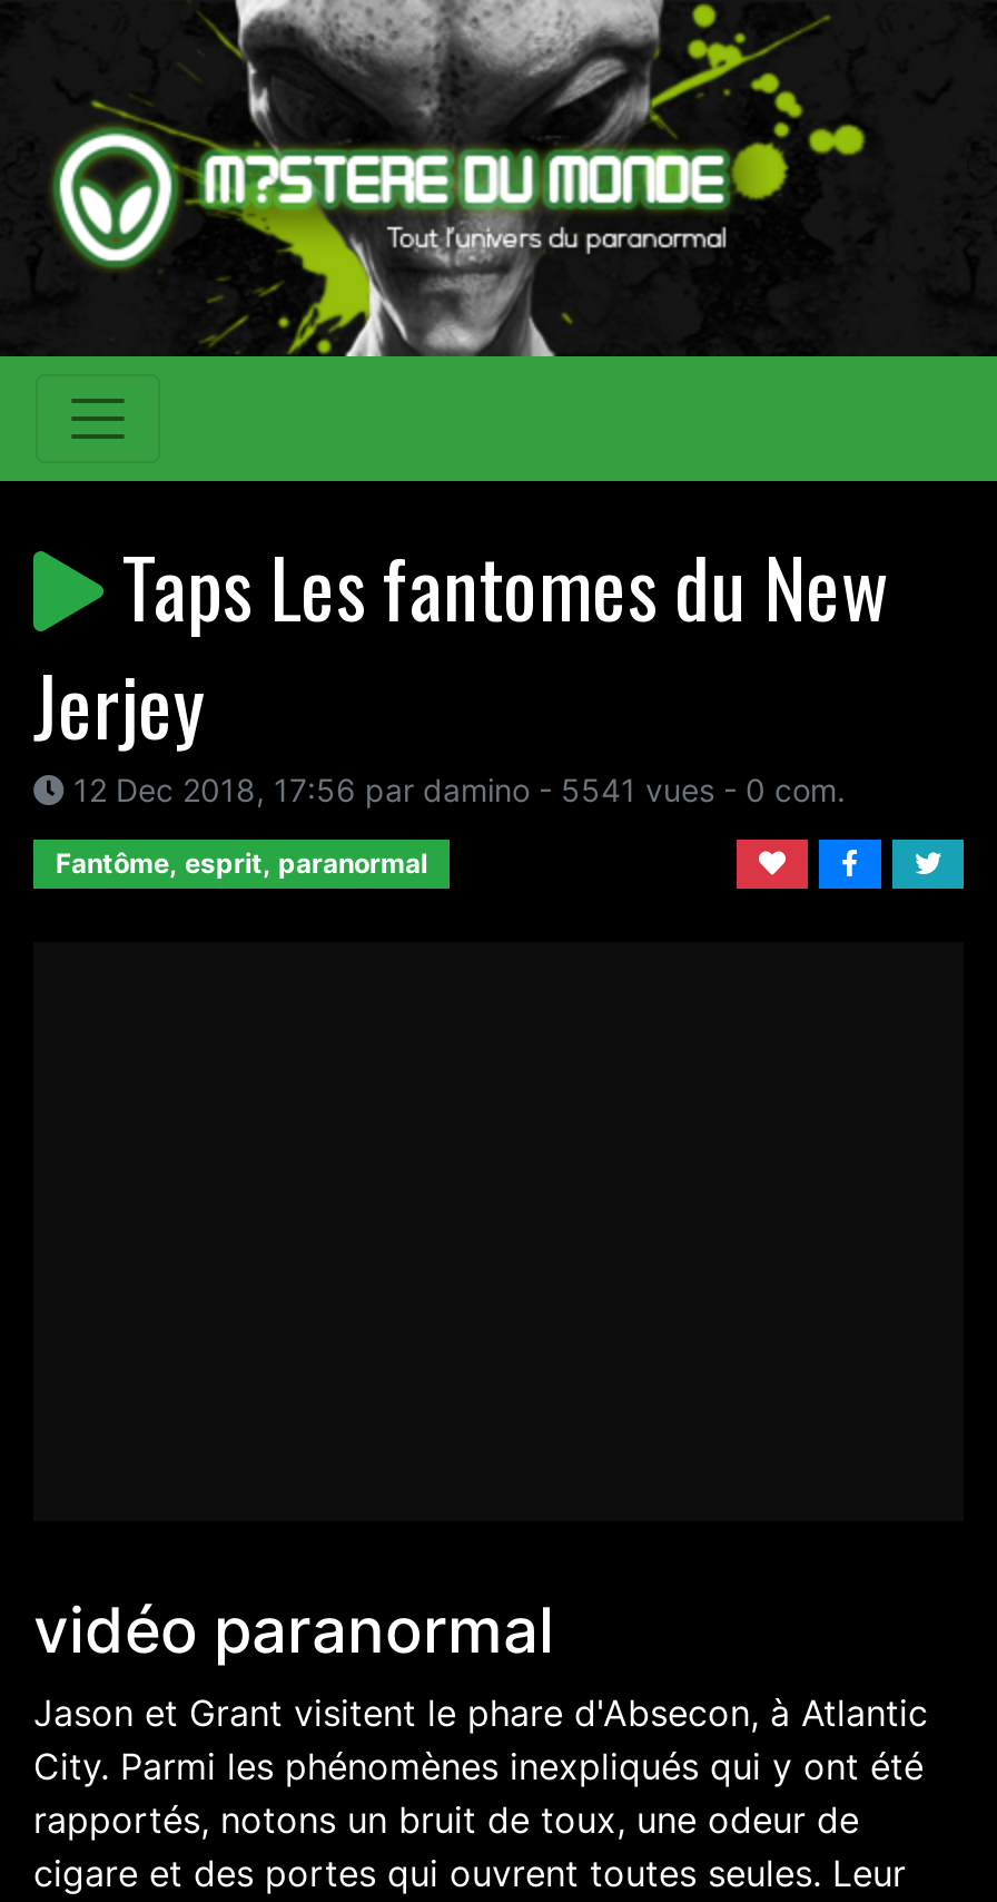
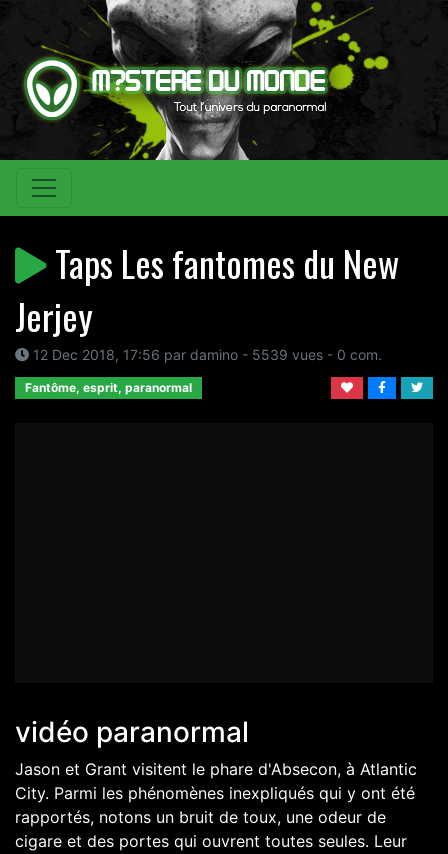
[65,771,846,808] 12 Dec 2018, 17:56 par damino - 5541 vues - 0 com. -> [29,346,382,363] 12 Dec 2018, 17:56 par damino - 5539 vues - 0 com.

